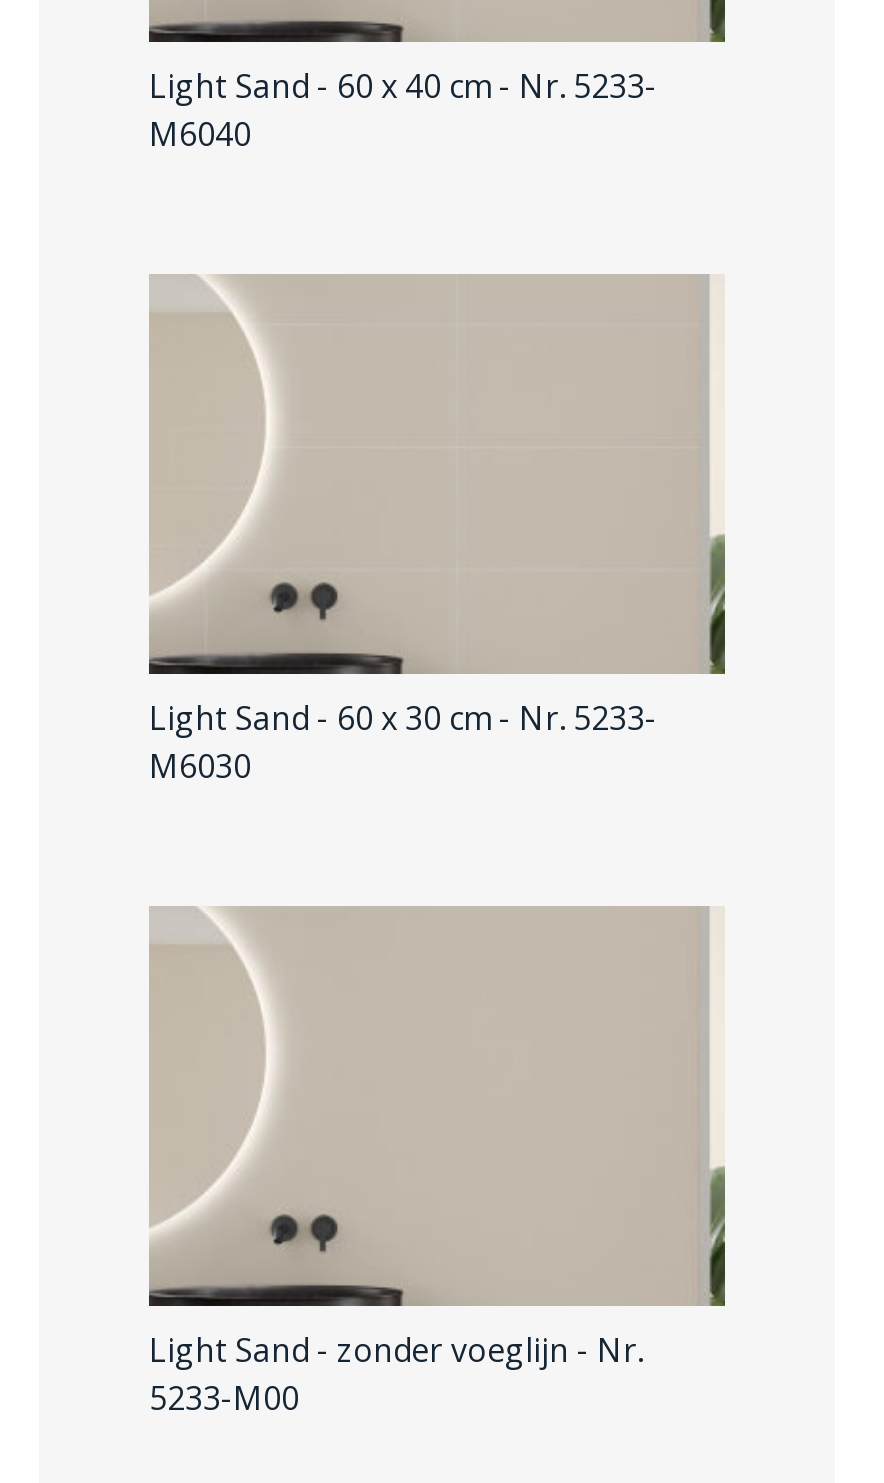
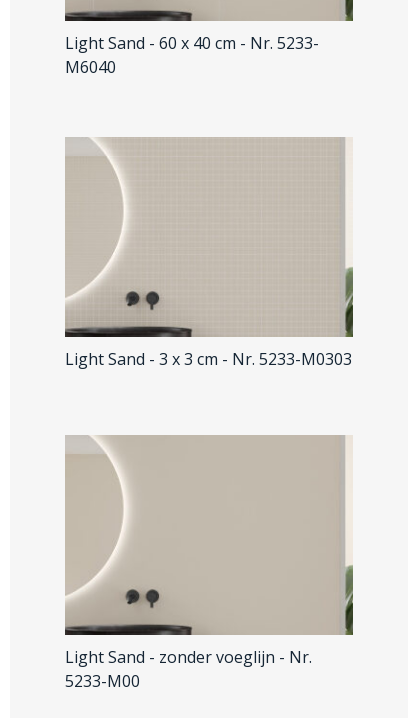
[149,696,657,788] Light Sand - 60 x 30 cm - Nr. 5233- | M6030 -> [65,348,352,370] Light Sand - 3 x 3 cm - Nr. 5233-M0303

